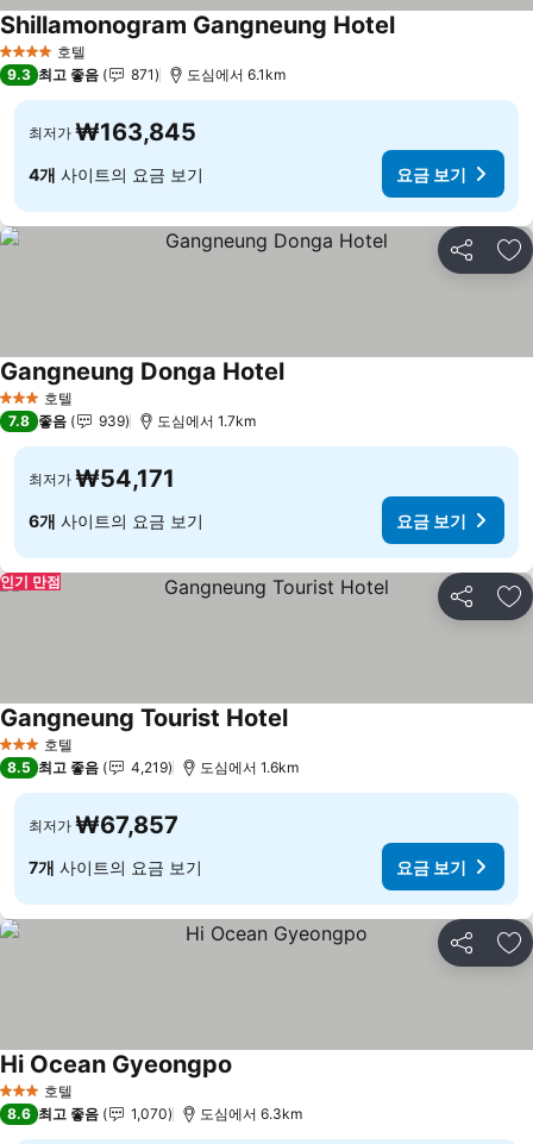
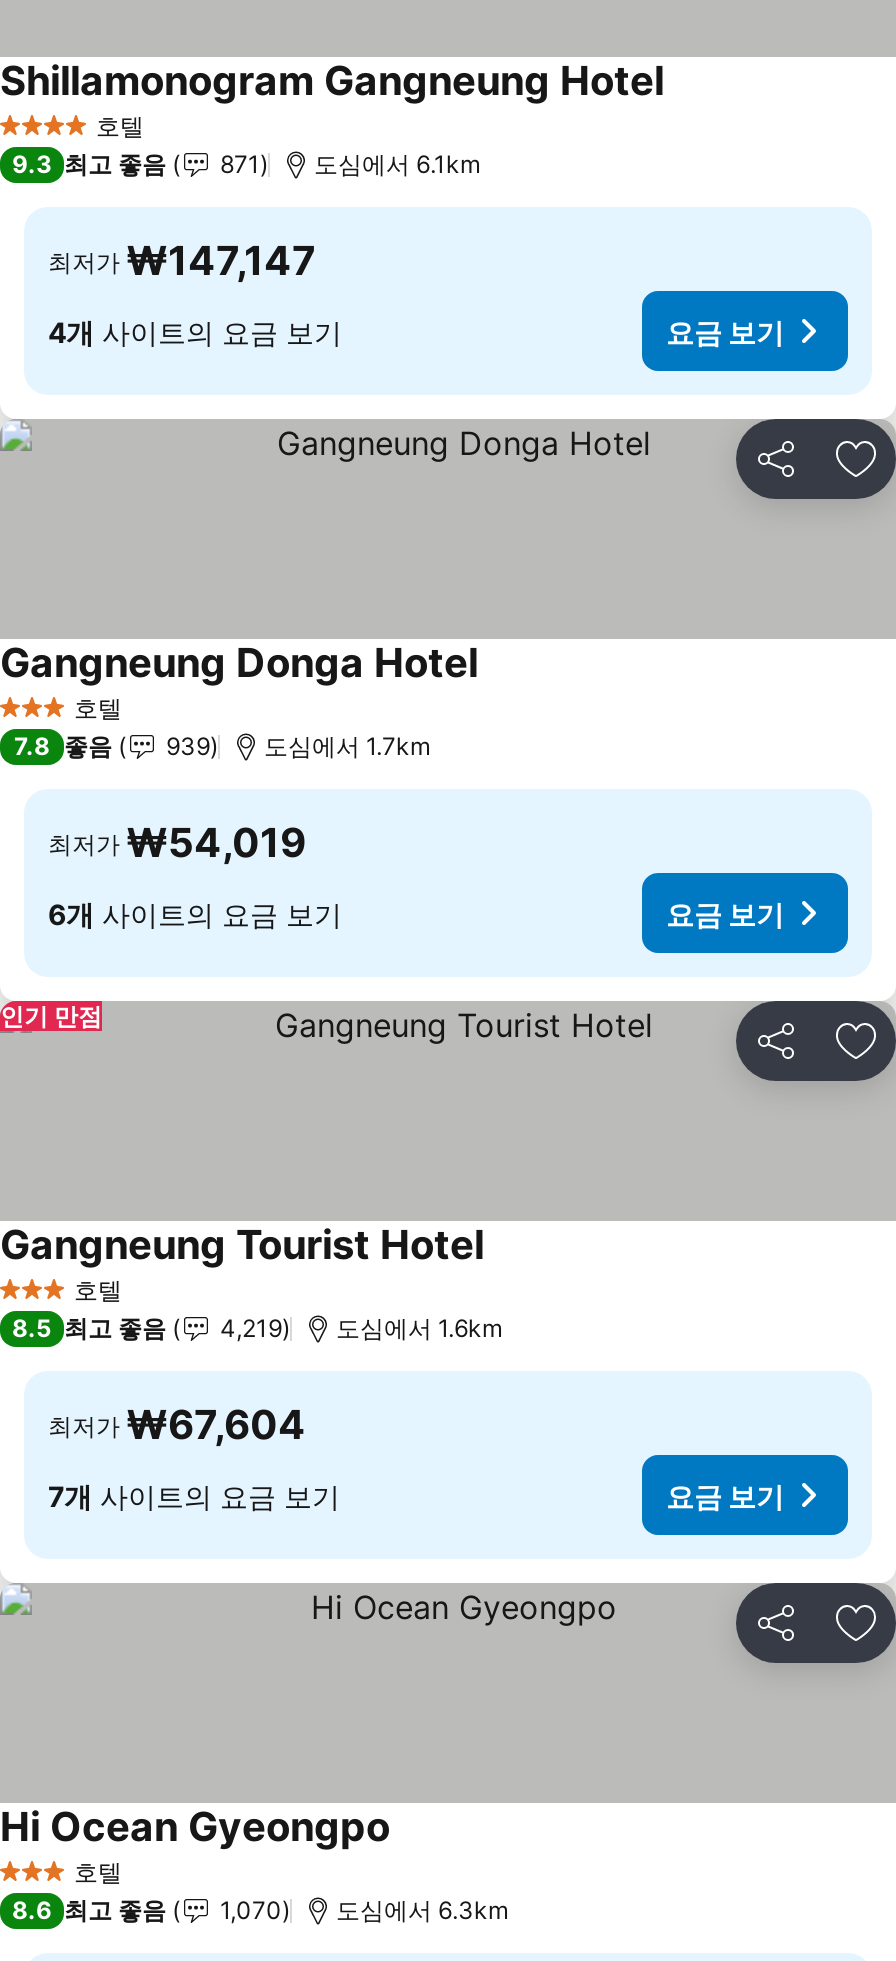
[29,118,196,146] 최저가 ₩163,845 -> [48,237,316,285] 최저가 ₩147,147
[29,464,175,493] 최저가 ₩54,171 -> [48,819,306,867] 최저가 ₩54,019
[29,811,178,839] 최저가 ₩67,857 -> [48,1401,306,1449] 최저가 ₩67,604

